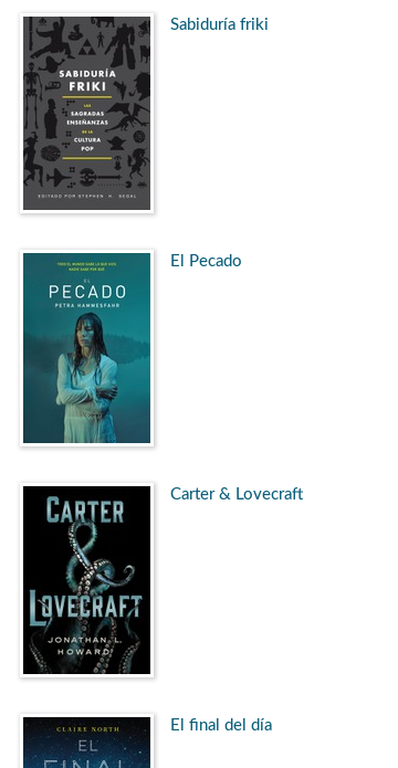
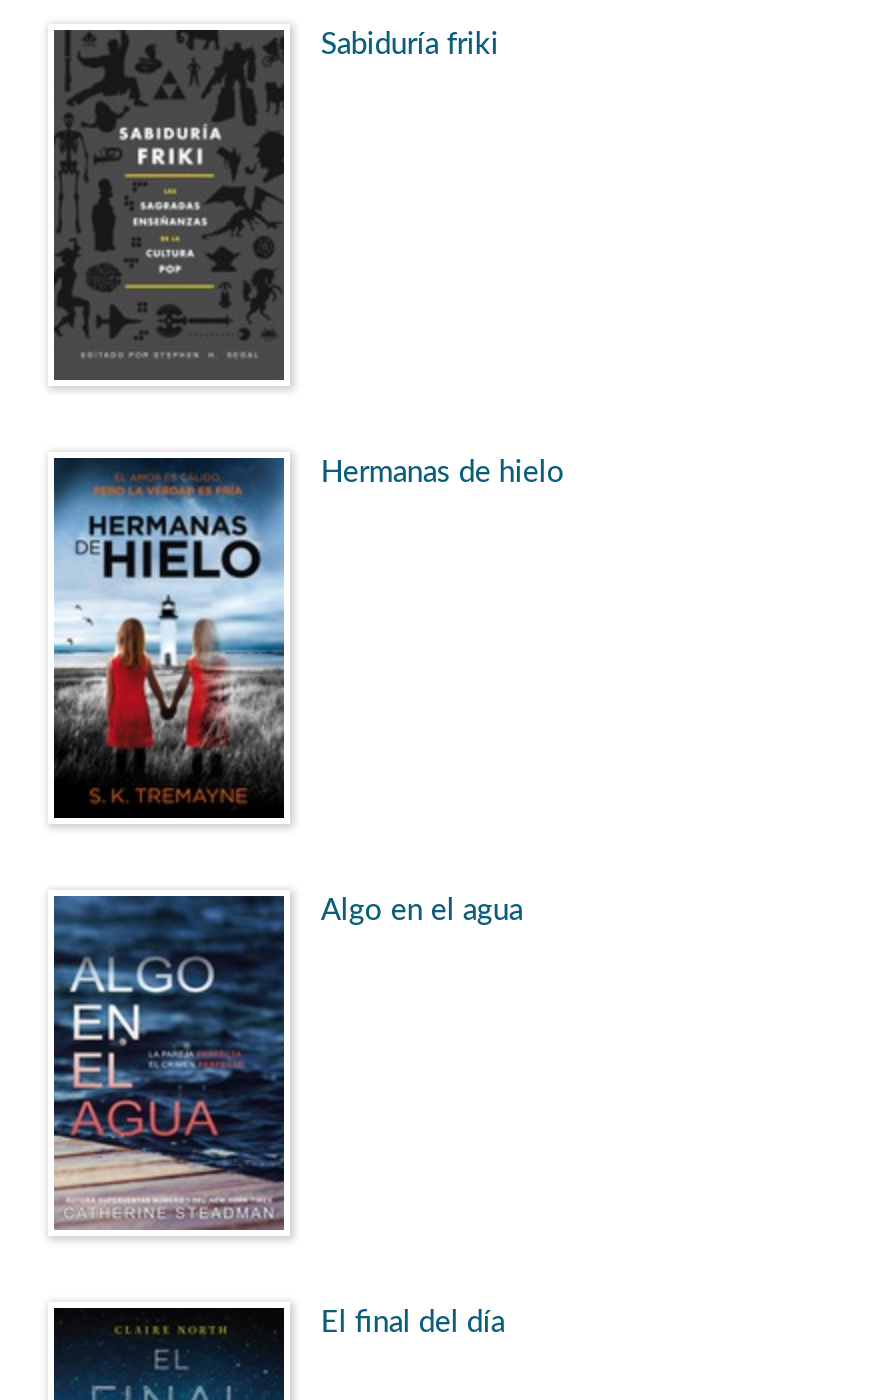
[22,253,242,446] [image] | El Pecado -> [52,458,565,820] [image] | Hermanas de hielo
[22,485,303,675] [image] | Carter & Lovecraft -> [52,890,523,1230] [image] | Algo en el agua

